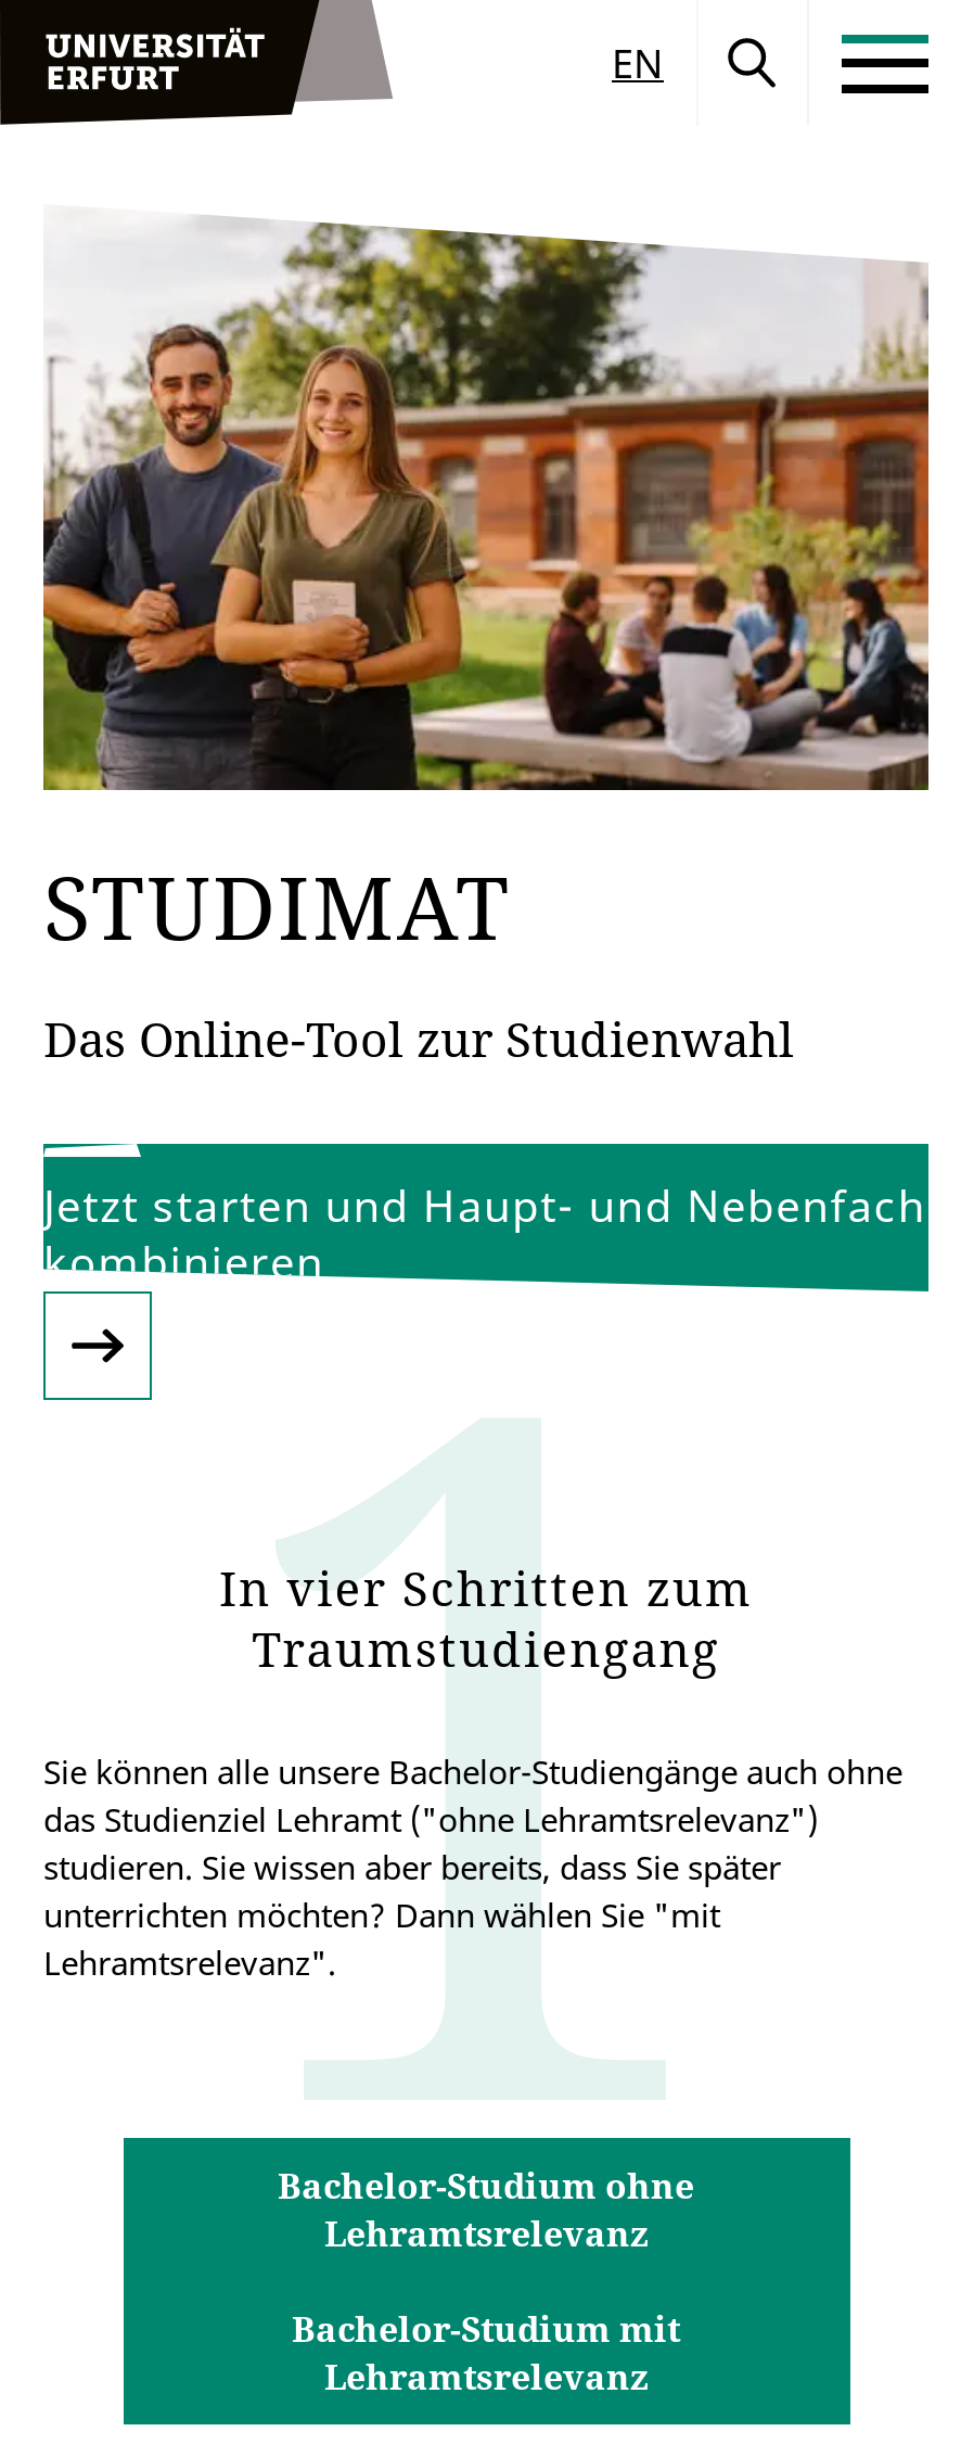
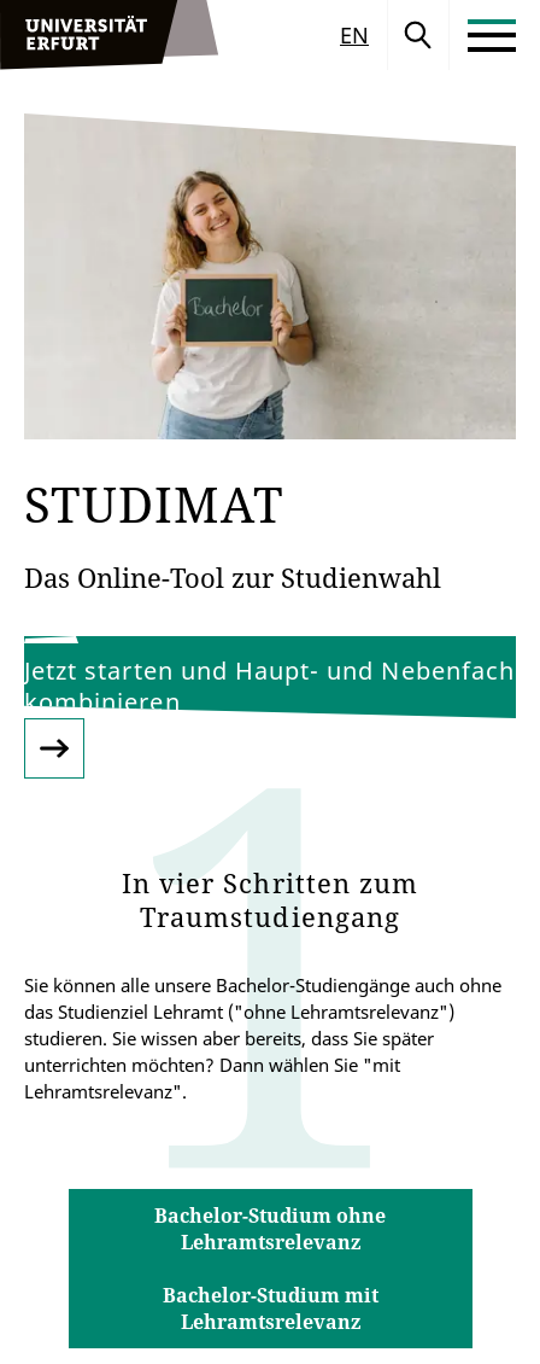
[41,208,928,792] [image] -> [24,115,515,441] [image]

